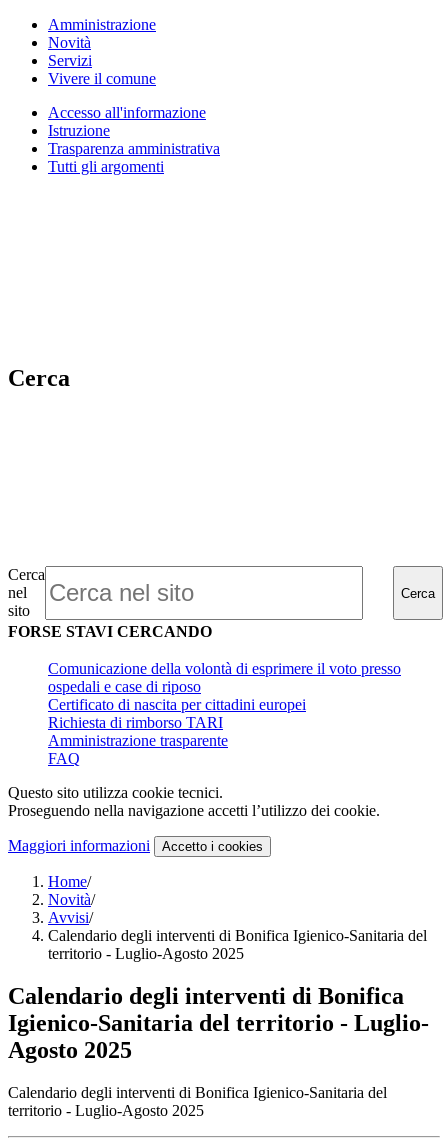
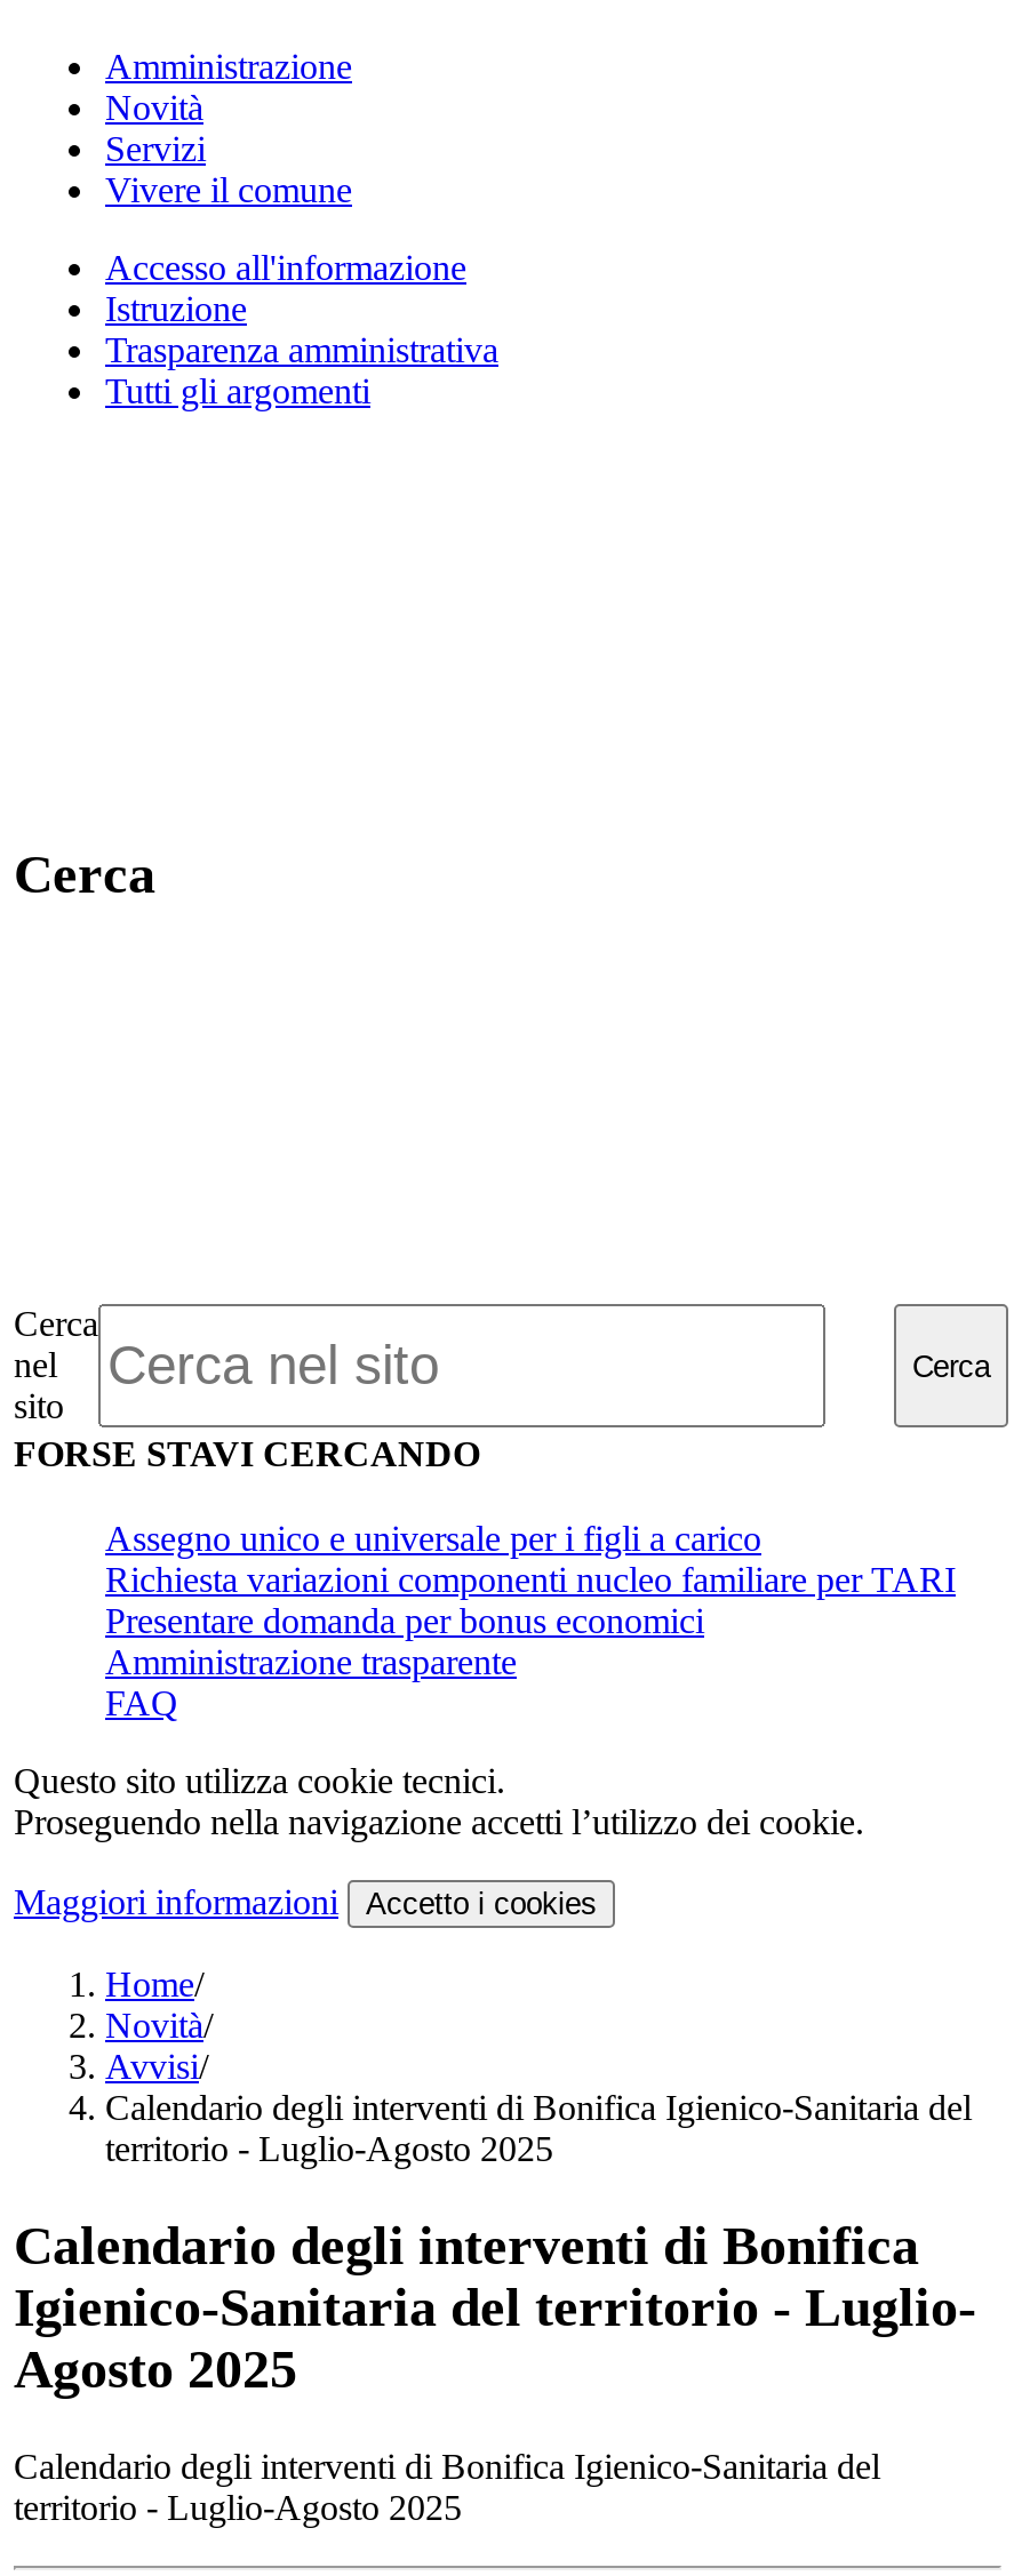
[48,660,401,731] Comunicazione della volontà di esprimere il voto presso | ospedali e case di riposo | Certificato di nascita per cittadini europei | Richiesta di rimborso TARI -> [105,1520,956,1641] Assegno unico e universale per i figli a carico | Richiesta variazioni componenti nucleo familiare per TARI | Presentare domanda per bonus economici

